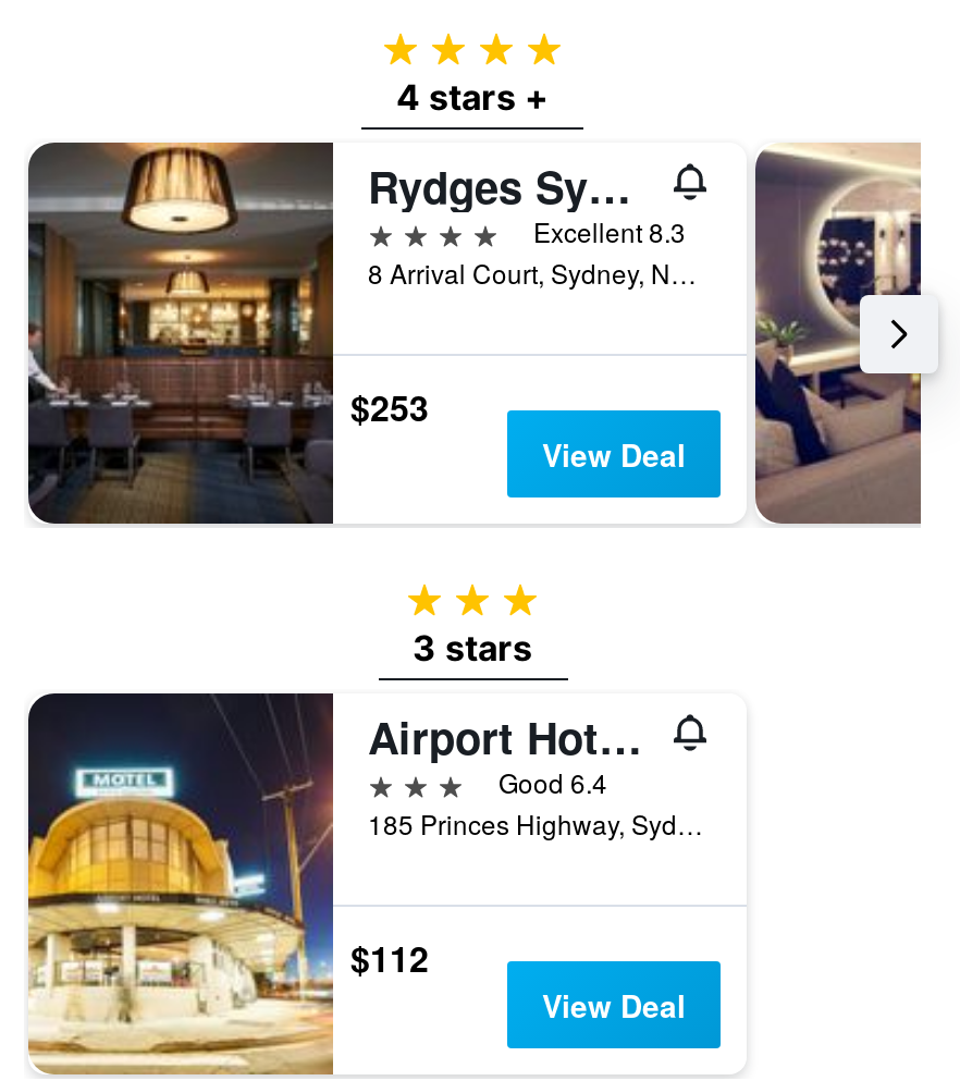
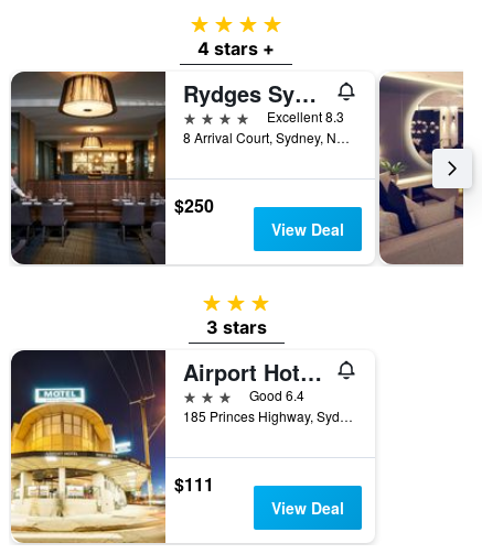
[350,381,429,431] $253 -> [174,192,214,218] $250
[350,932,429,982] $112 -> [174,471,214,496] $111

